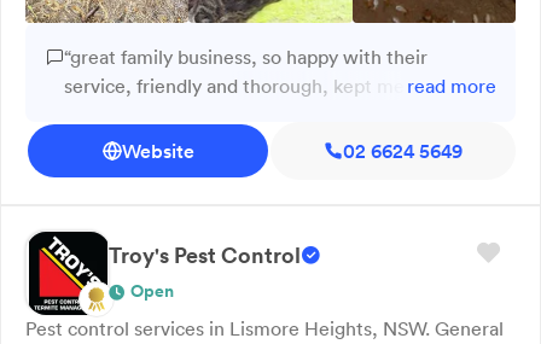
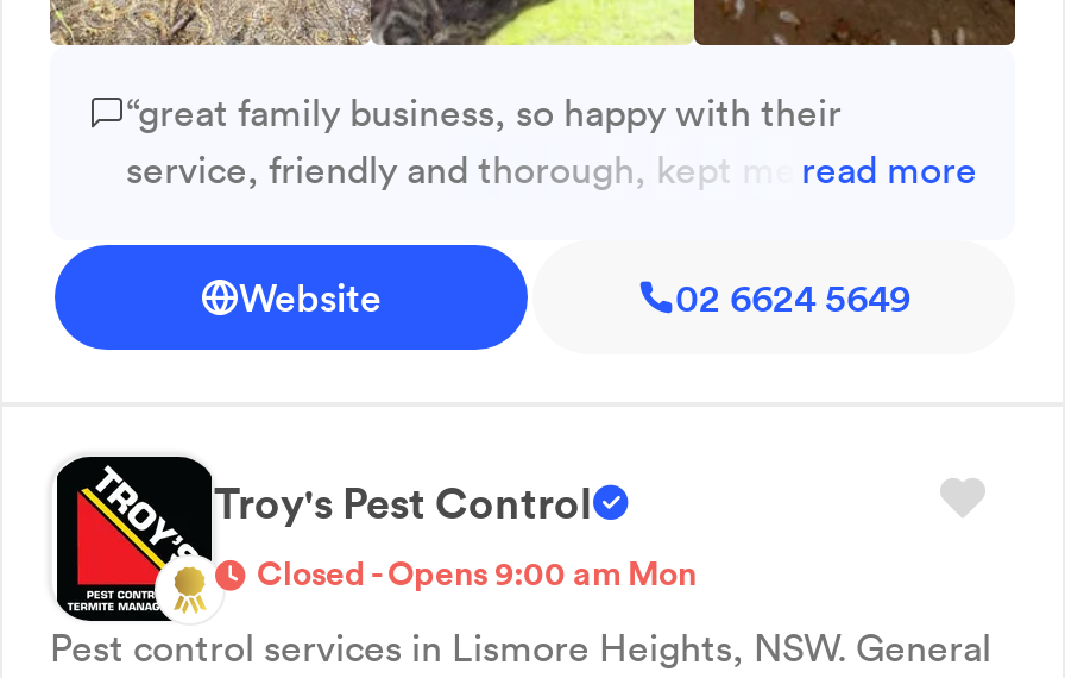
[130,280,174,302] Open -> [257,553,697,595] Closed - Opens 9:00 am Mon

